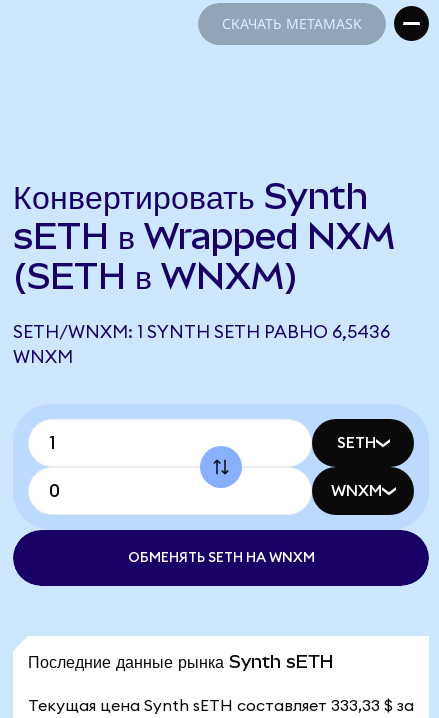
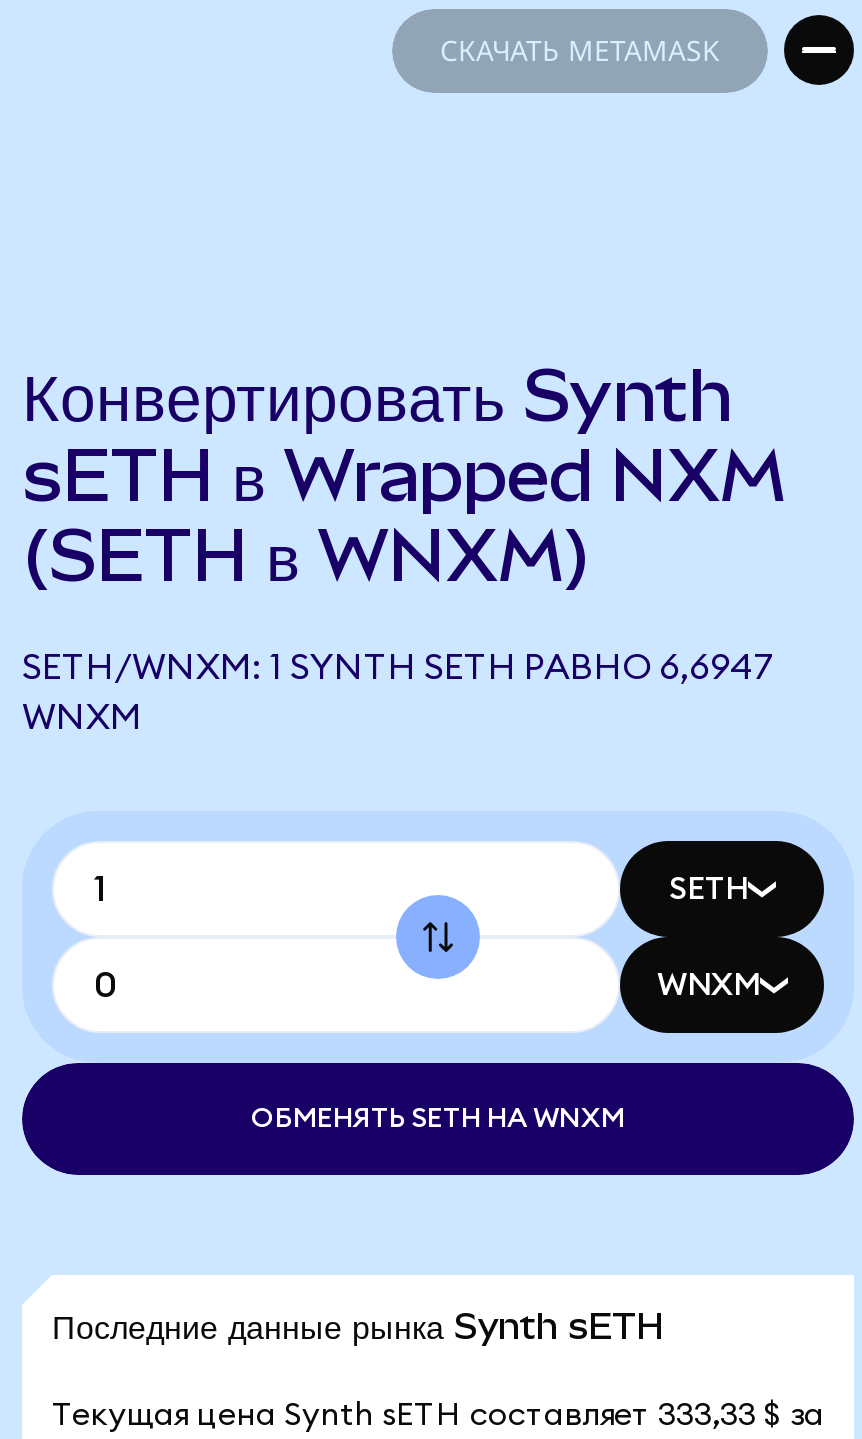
[13,323,390,341] SETH/WNXM: 1 SYNTH SETH РАВНО 6,5436 -> [22,649,774,685] SETH/WNXM: 1 SYNTH SETH РАВНО 6,6947

